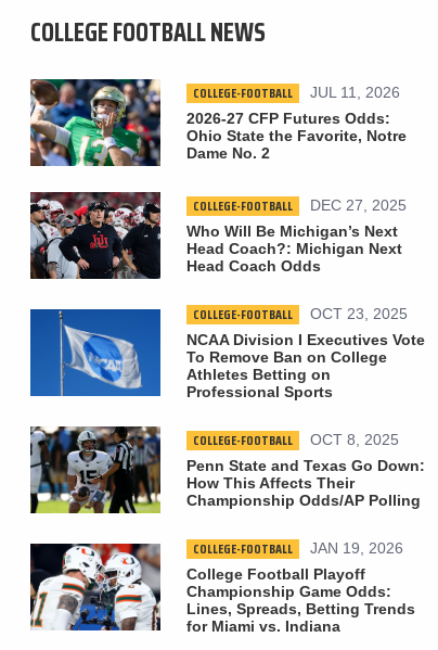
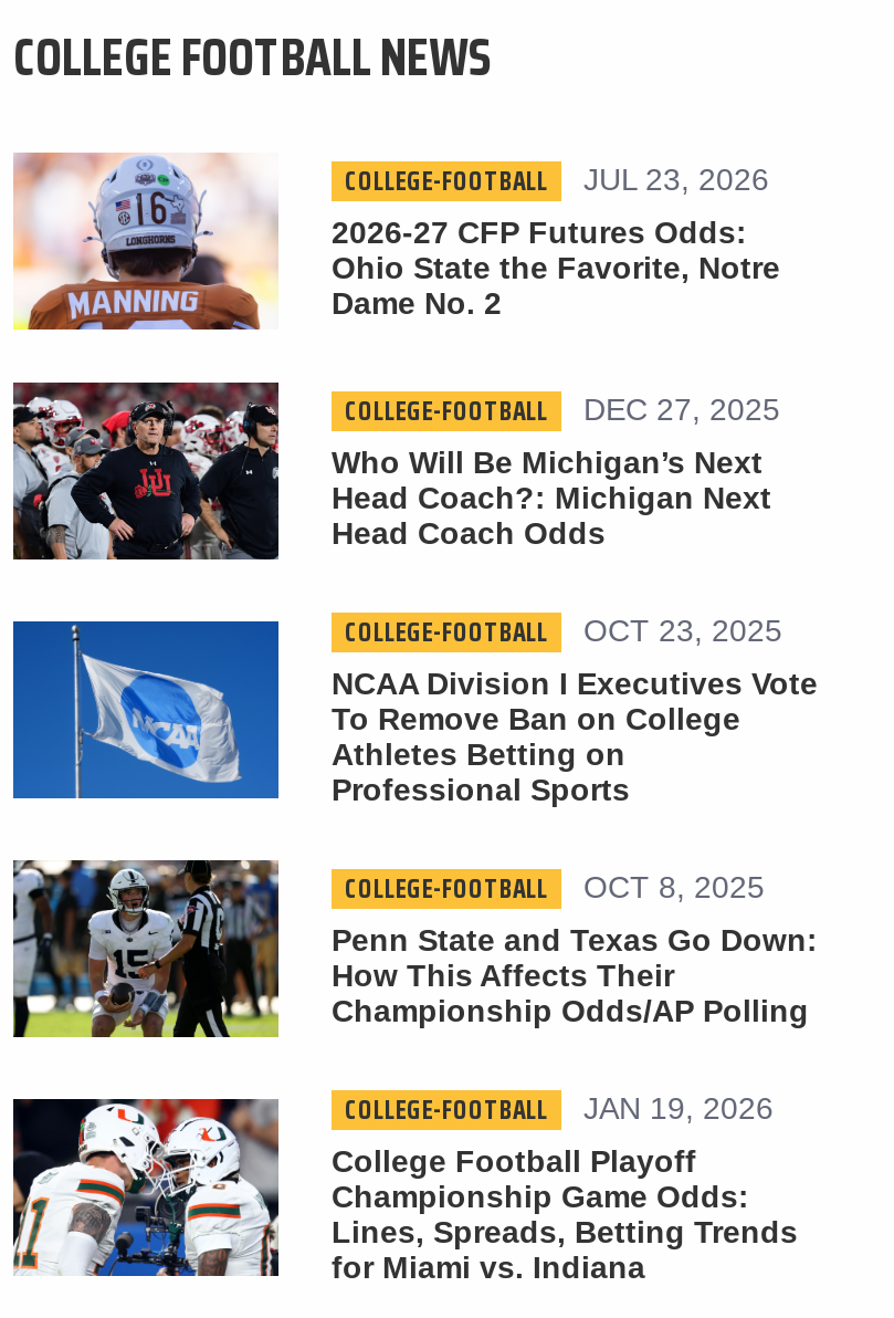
[29,78,400,167] [image] | COLLEGE-FOOTBALL JUL 11, 2026 -> [11,153,769,332] [image] | COLLEGE-FOOTBALL JUL 23, 2026

